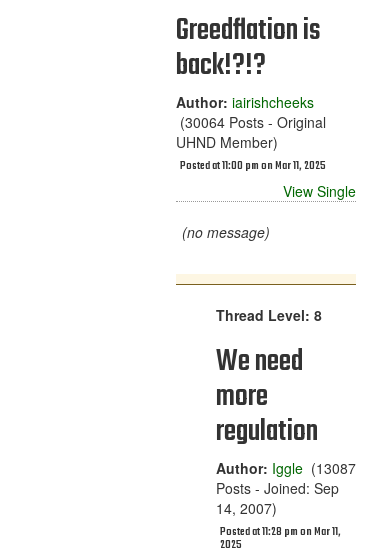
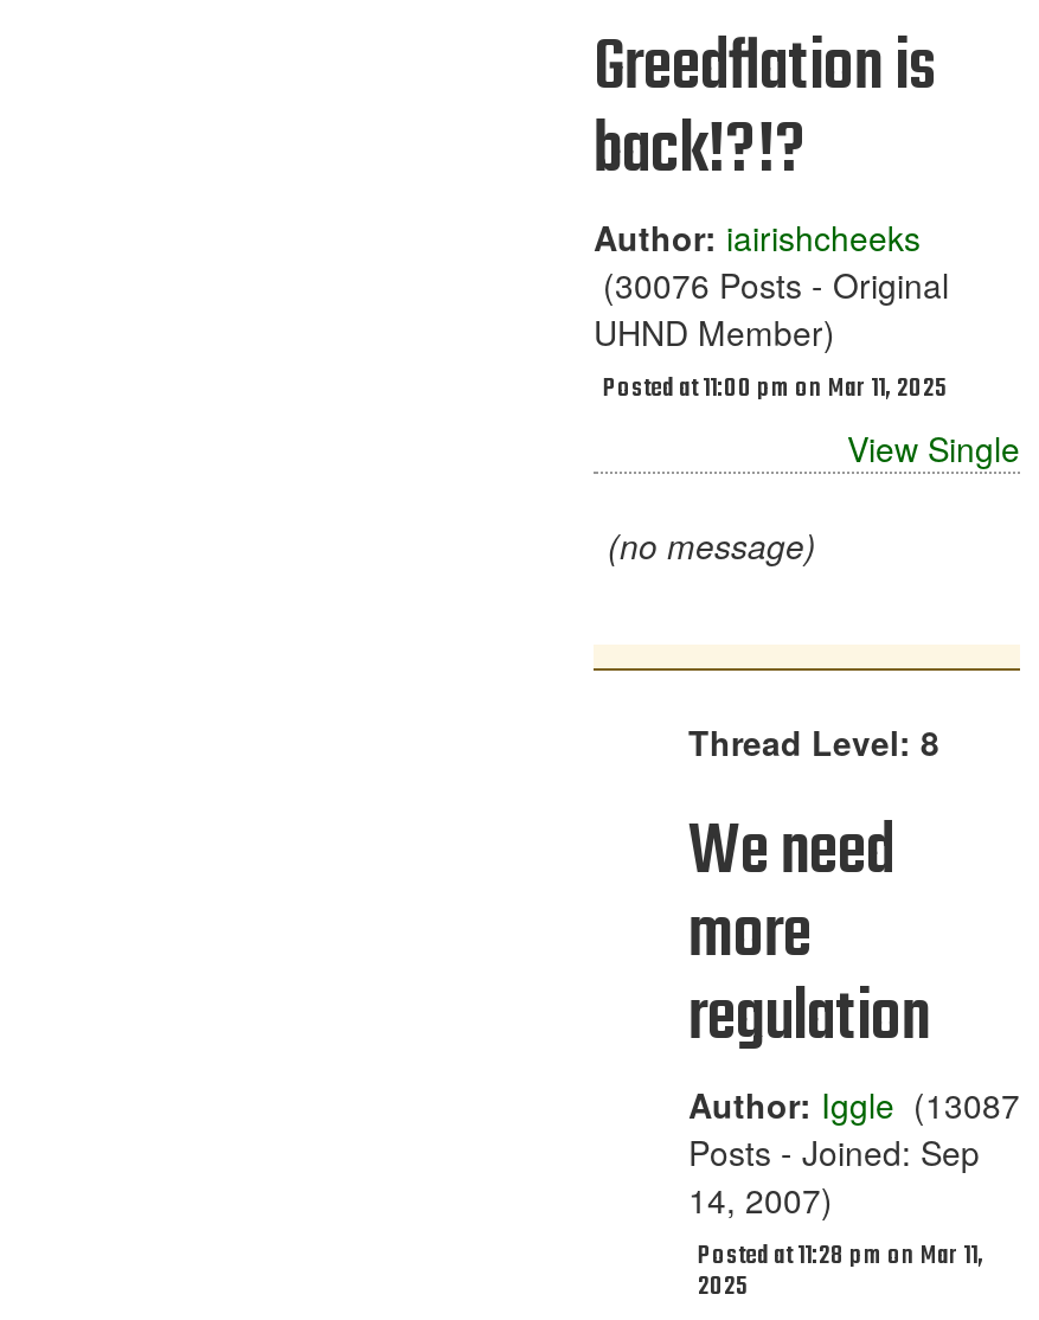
[176,112,326,132] (30064 Posts - Original -> [594,261,949,308] (30076 Posts - Original

